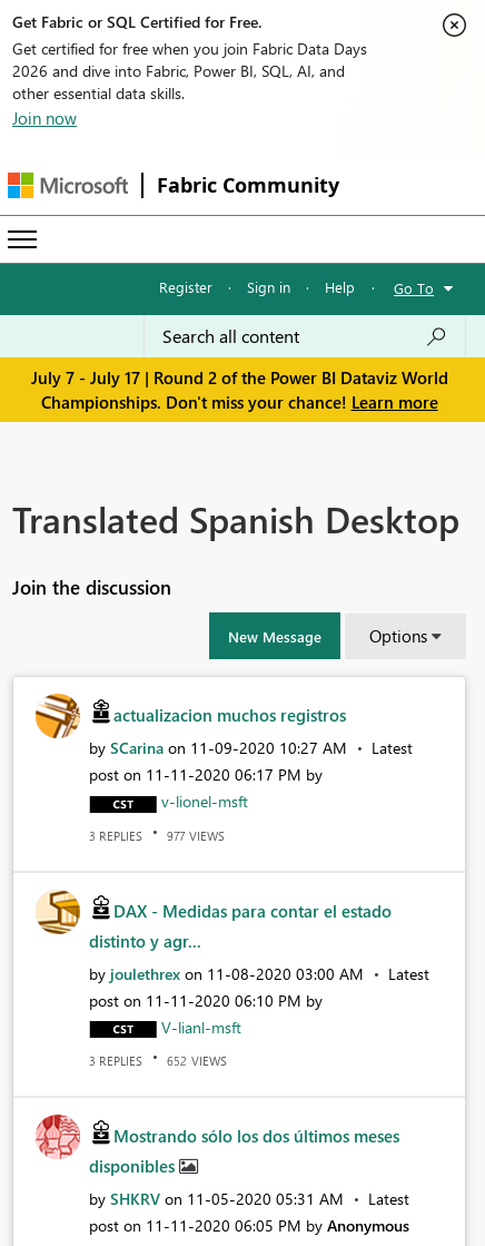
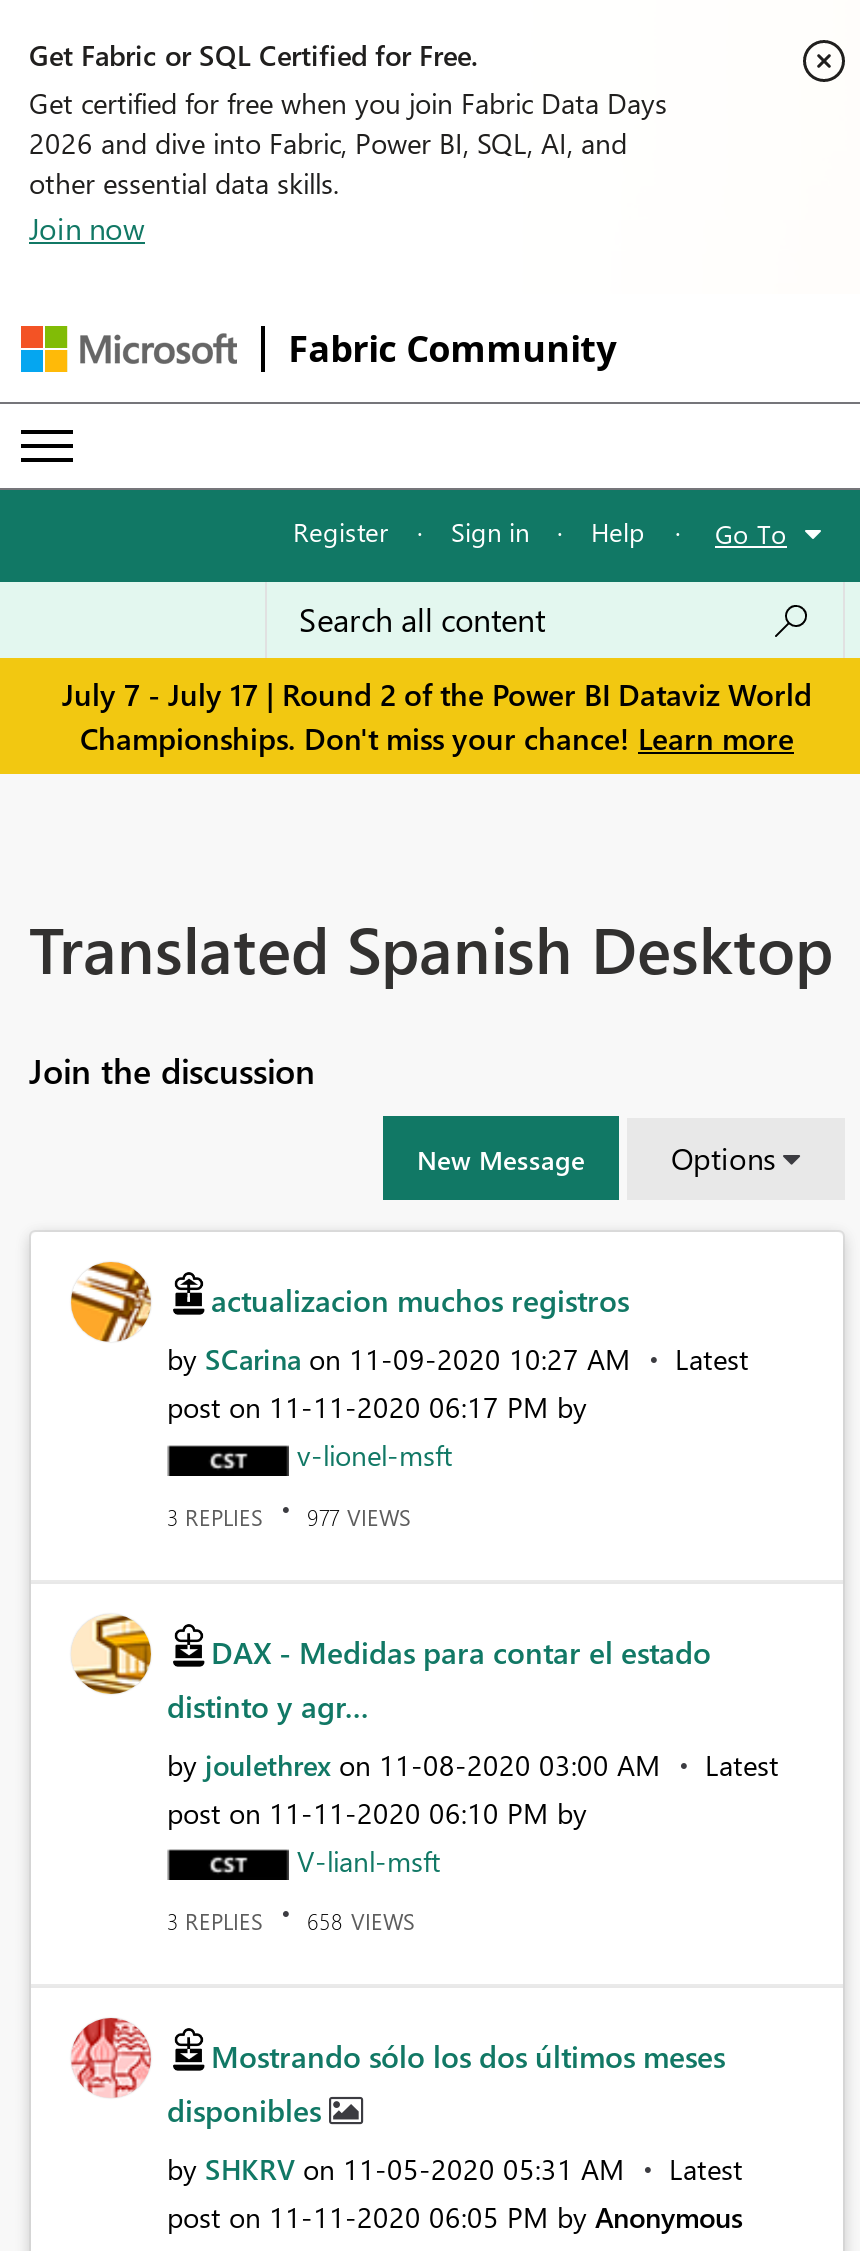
[89,1053,227,1069] 3 REPLIES 652 VIEWS -> [167,1907,415,1937] 3 REPLIES 658 VIEWS

